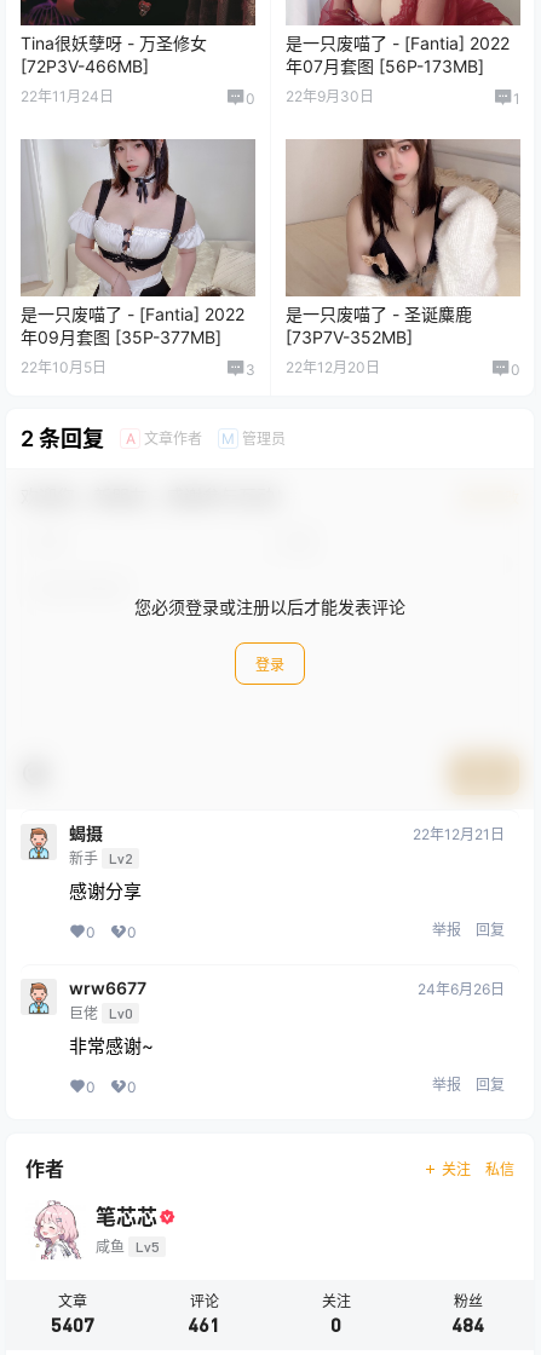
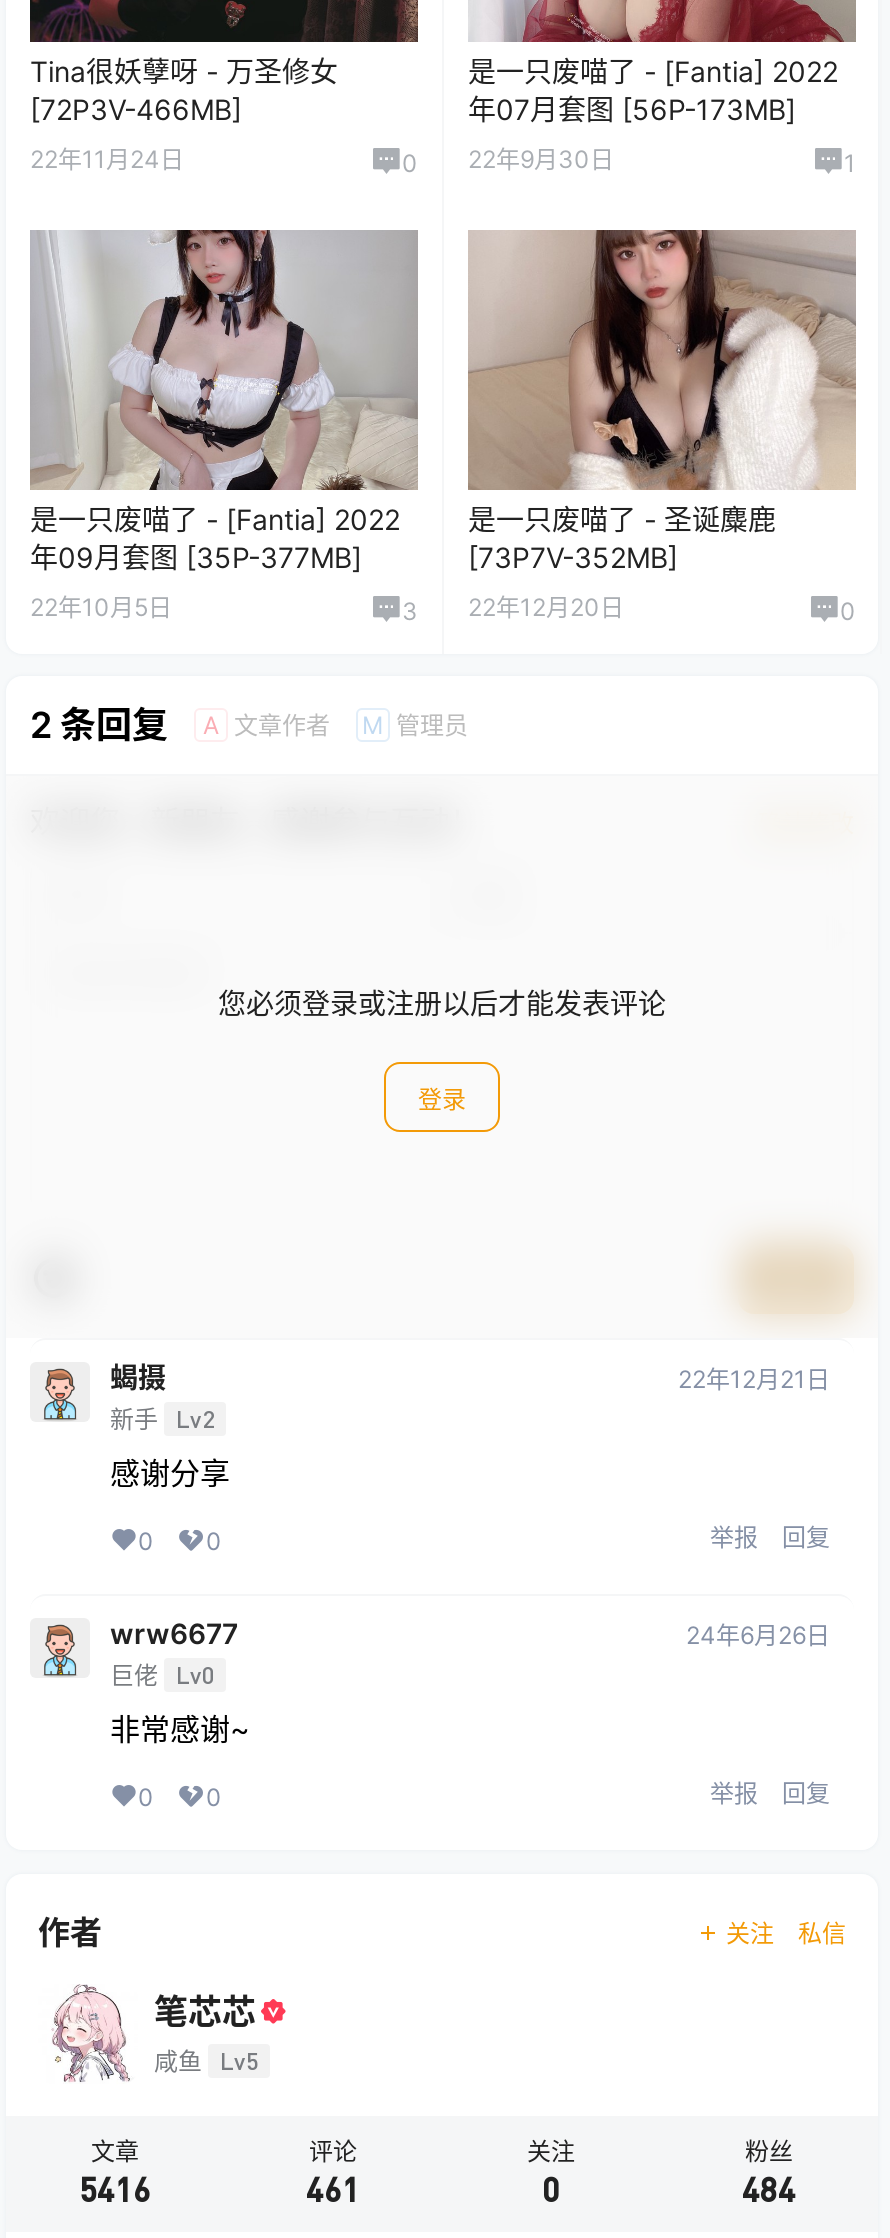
[50,1313,94,1336] 5407 -> [79,2170,151,2208] 5416

